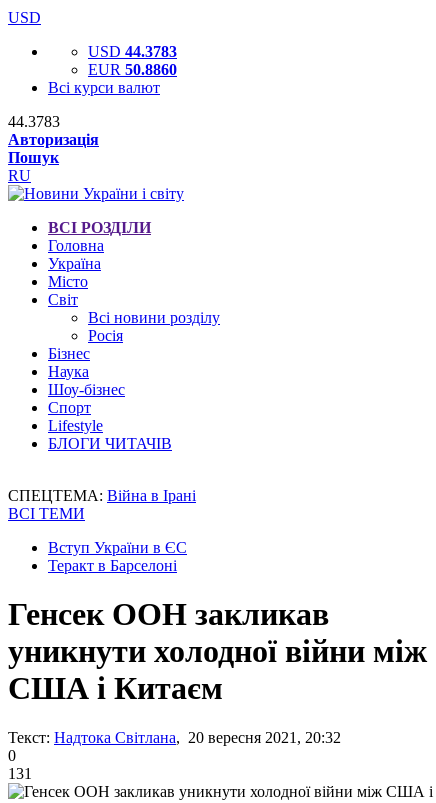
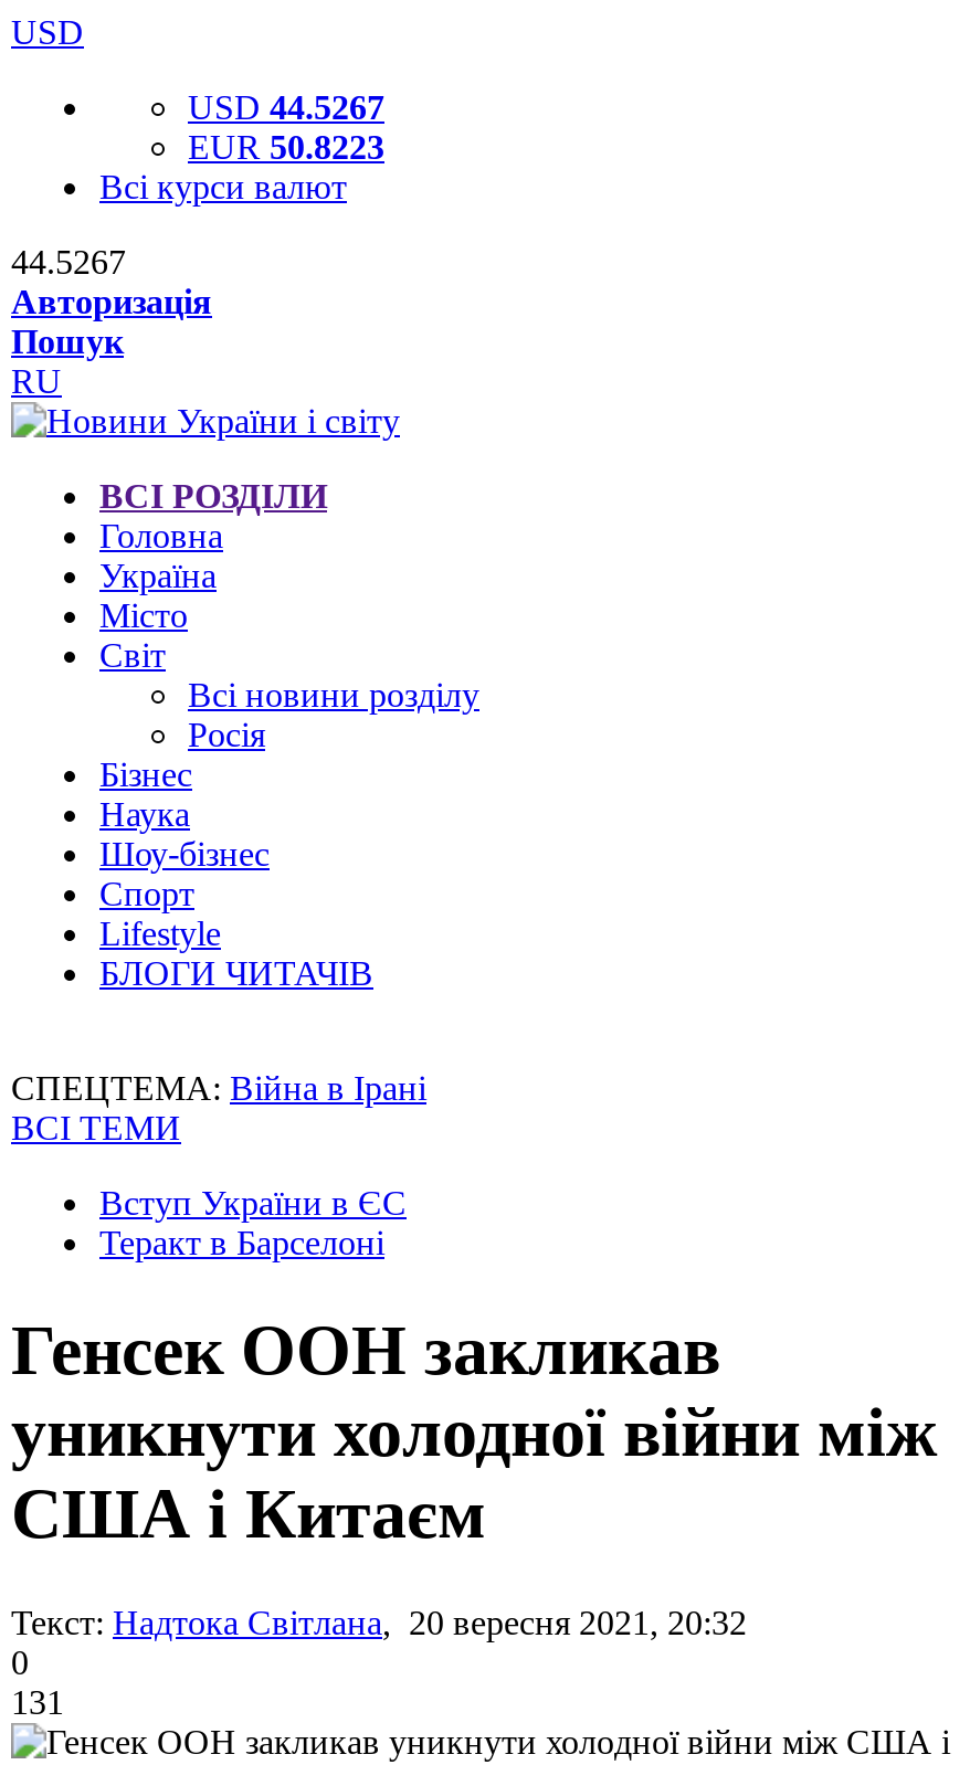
[88,43,177,60] USD 44.3783 -> [188,88,384,126] USD 44.5267
[88,61,177,78] EUR 50.8860 -> [188,128,384,166] EUR 50.8223
[8,113,60,130] 44.3783 -> [11,243,126,281] 44.5267

